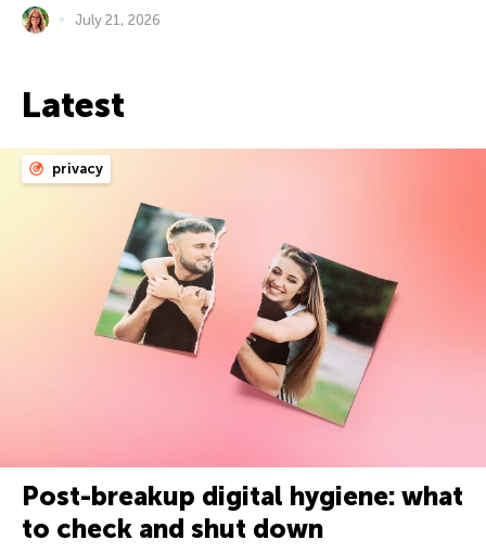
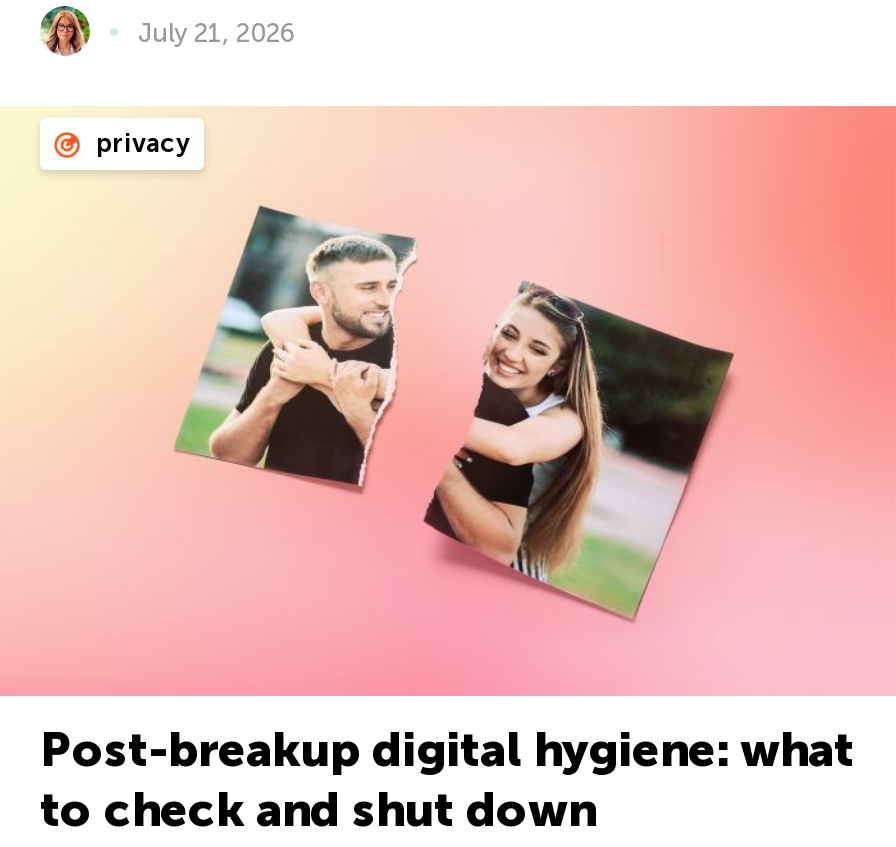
[22,84,125,125] Latest -> none

